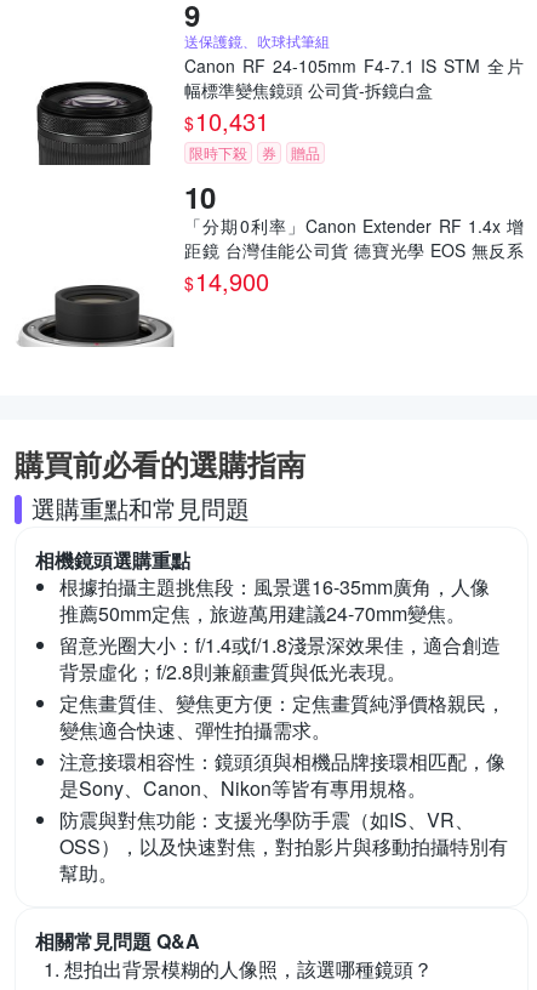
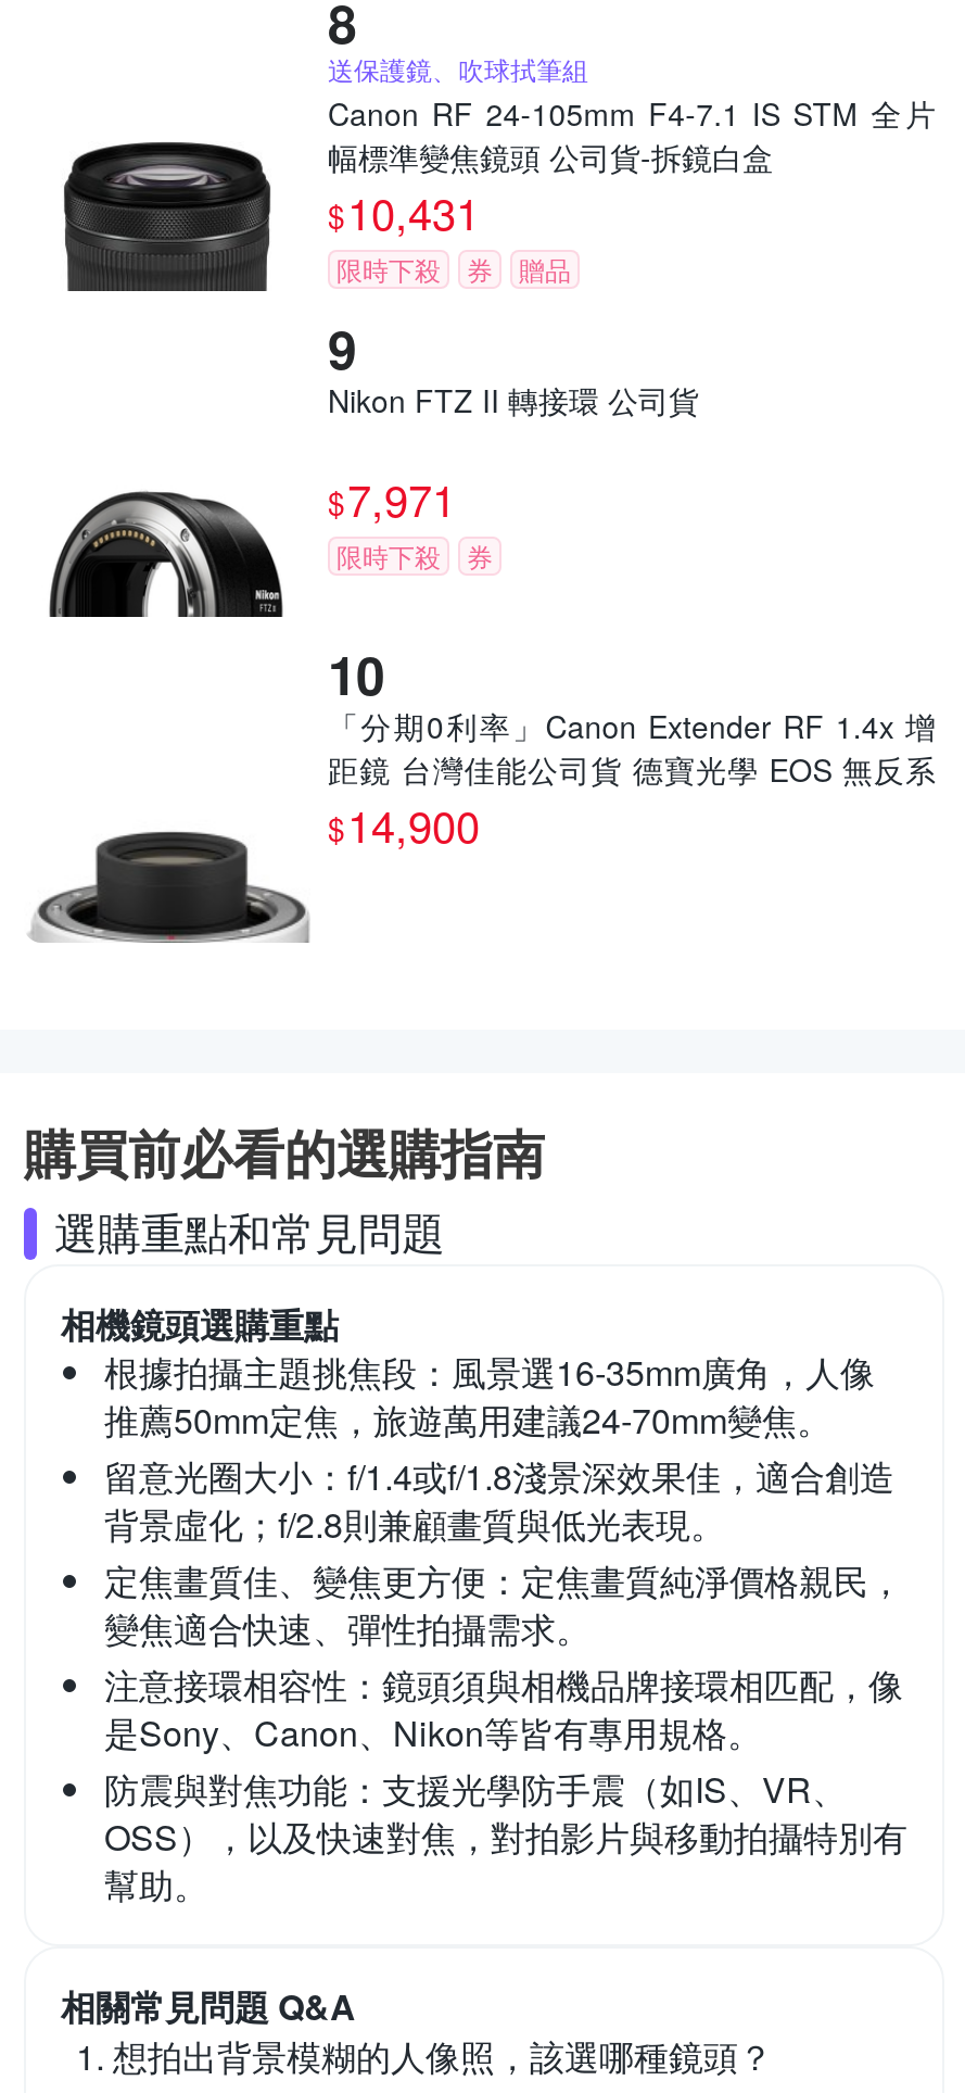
none -> [48,379,699,619] [image] | Nikon FTZ II 轉接環 公司貨 | $7,971 | 限時下殺 | 券

